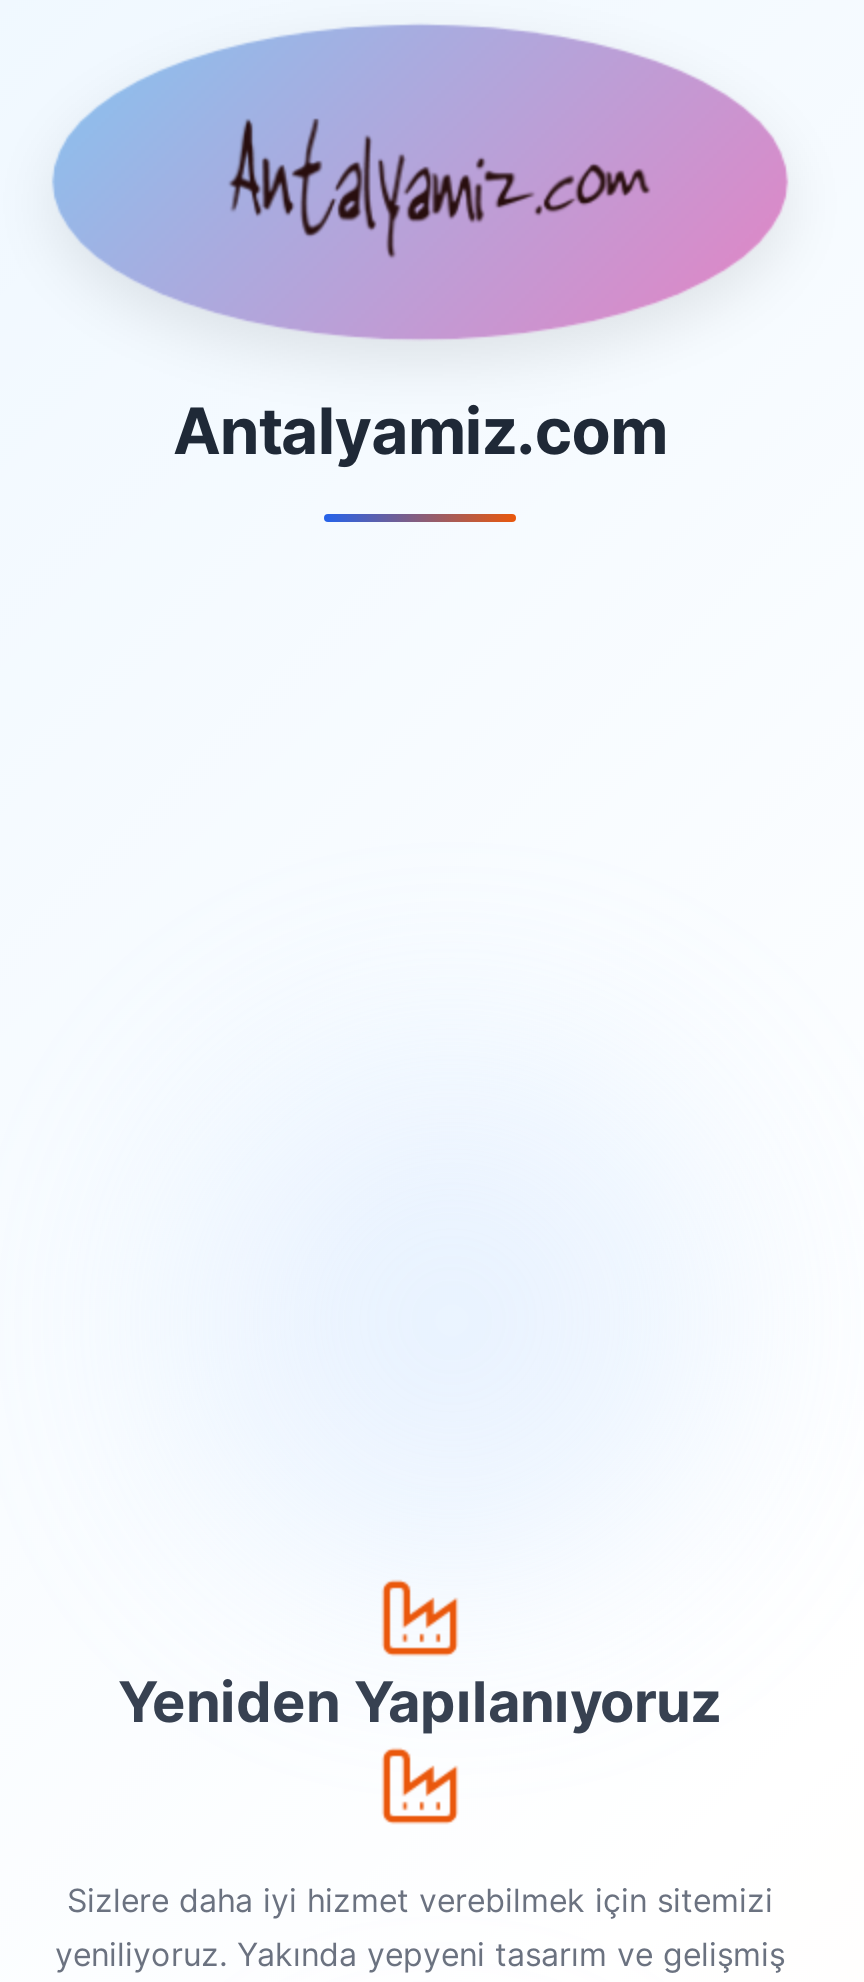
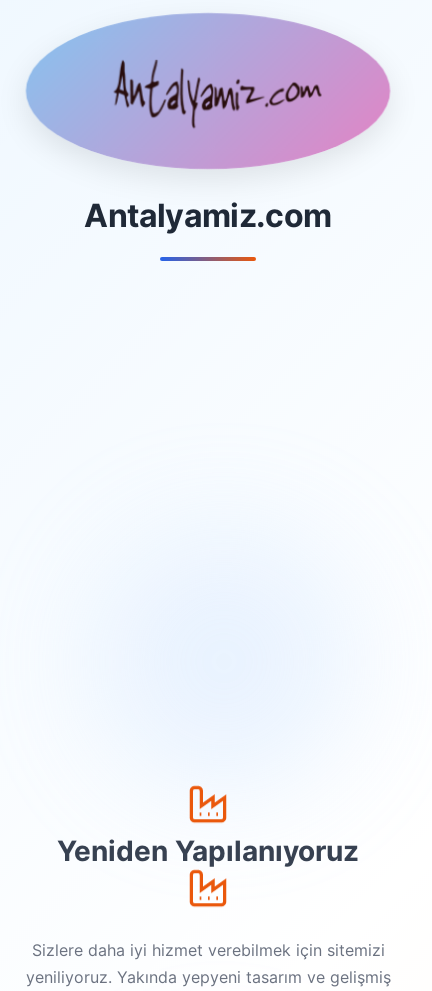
[382,1572,458,1658] [image] -> [189,784,228,828] [image]
[382,1742,458,1826] [image] -> [189,871,228,912] [image]

